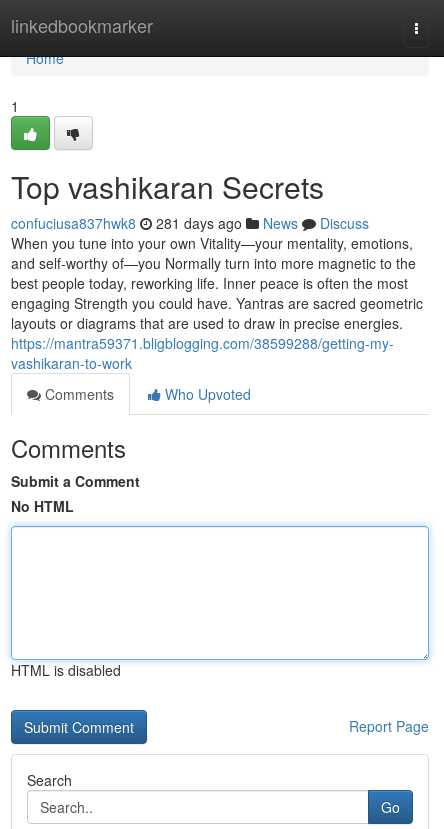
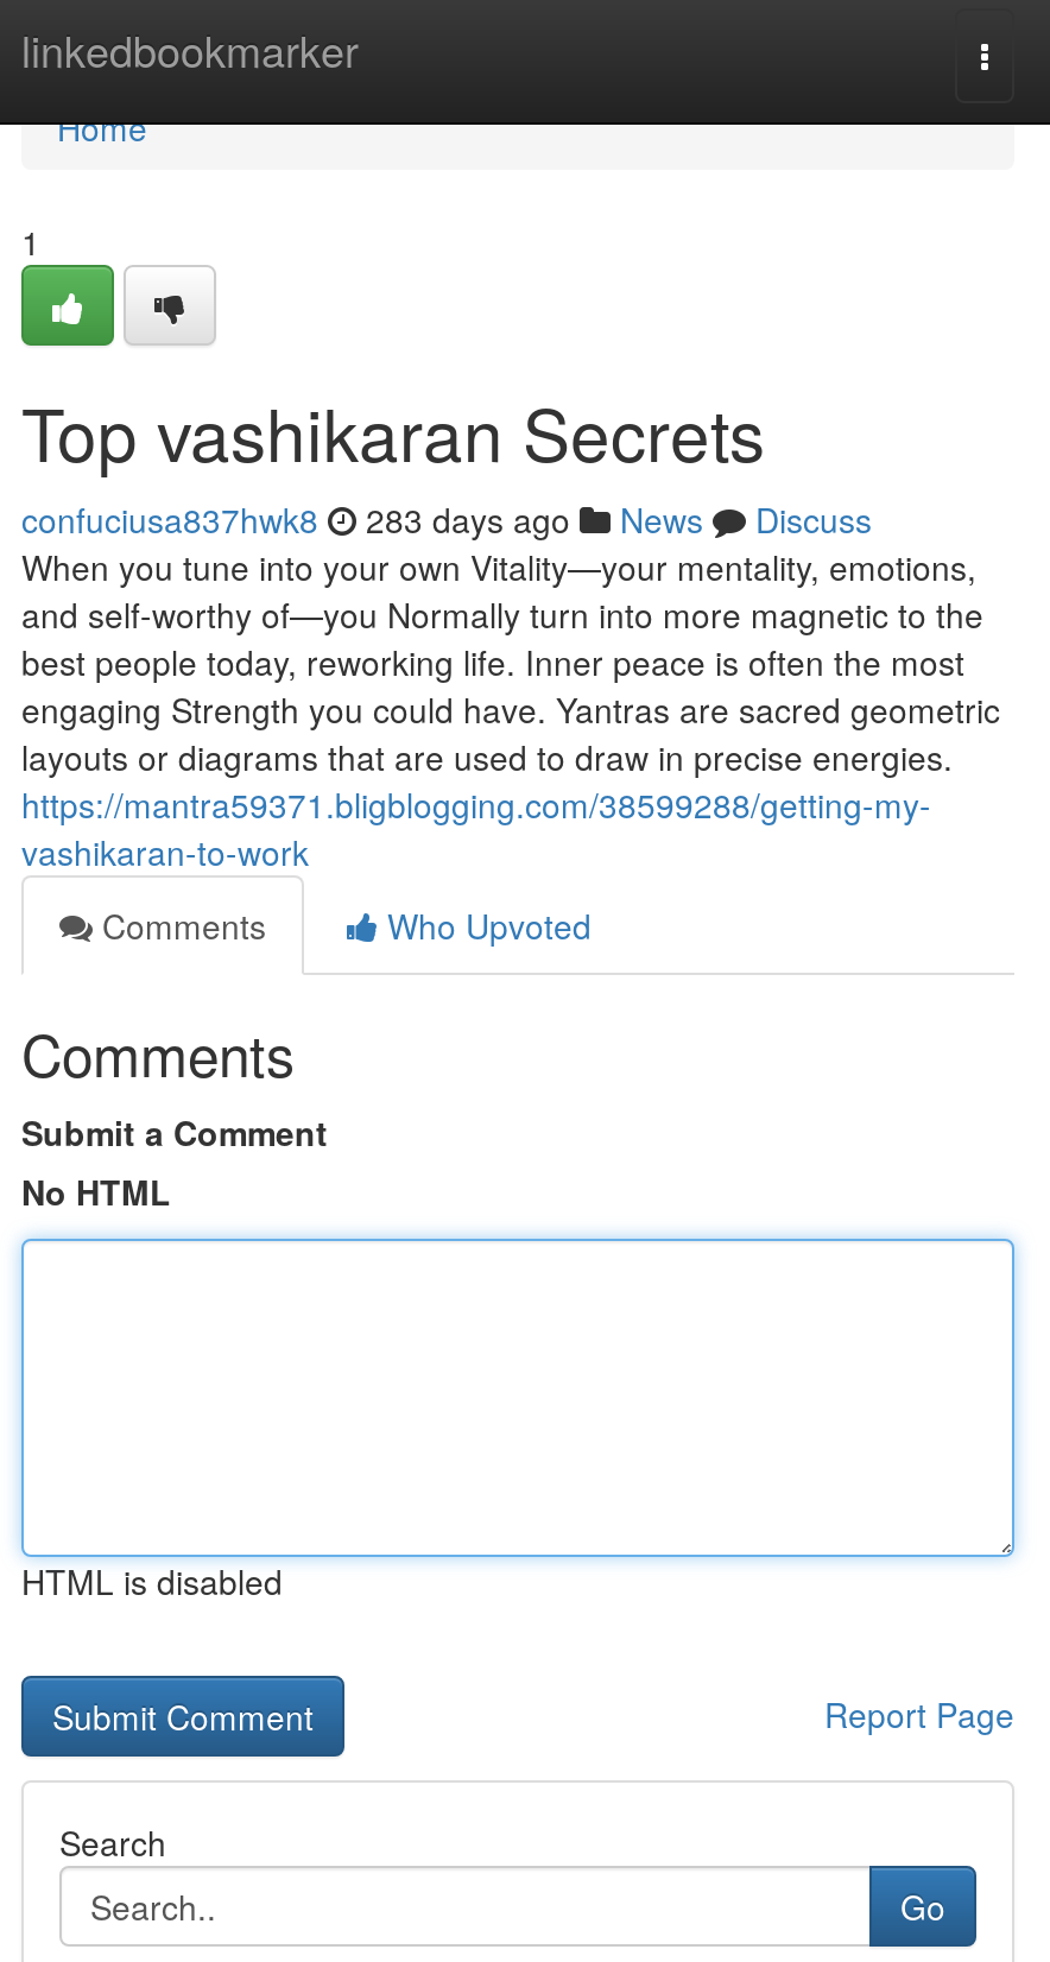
[11,213,369,233] confuciusa837hwk8 281 days ago News Discuss -> [21,495,872,543] confuciusa837hwk8 283 days ago News Discuss

